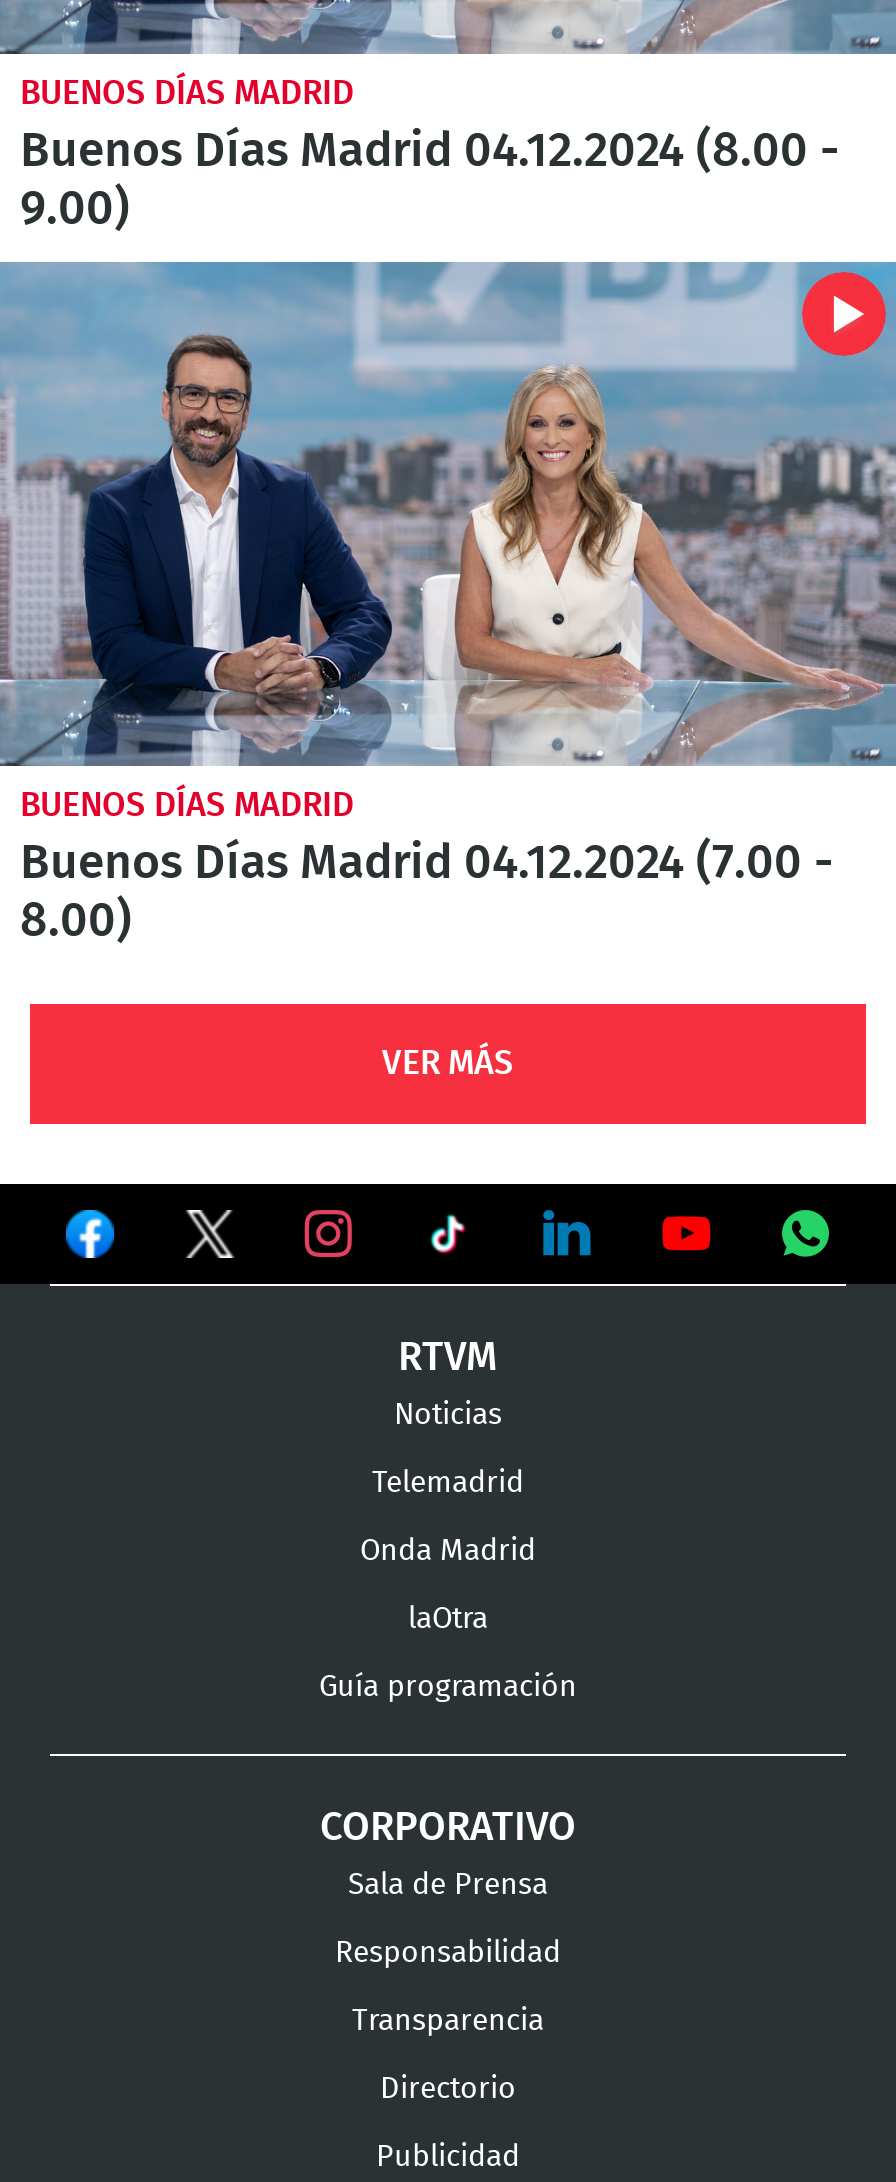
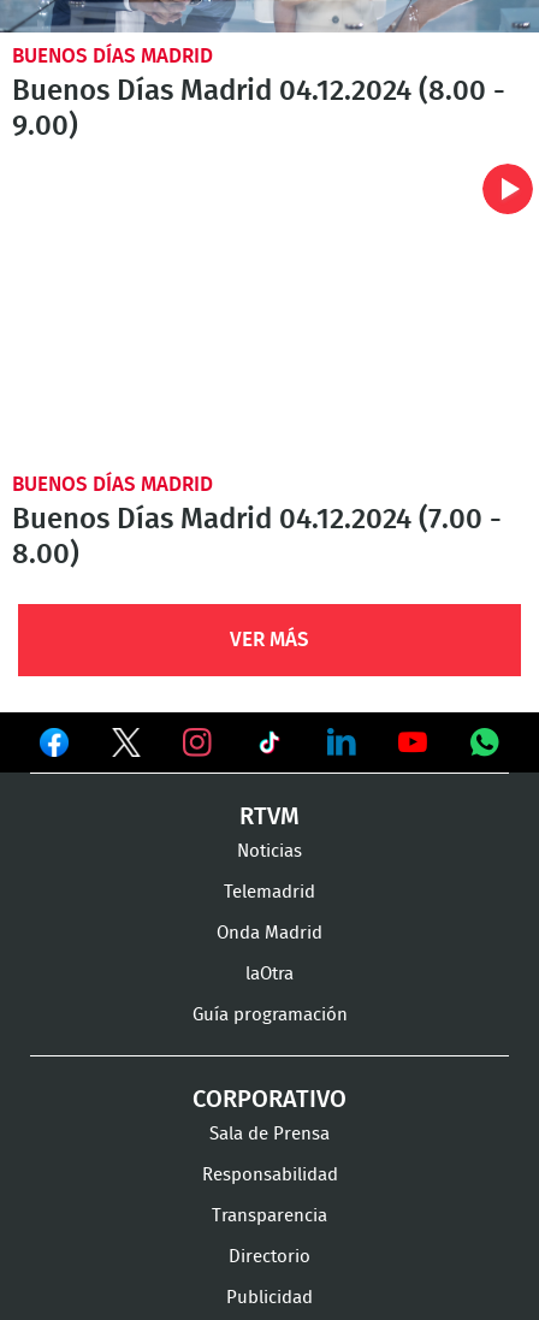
[6,260,890,768] [image] -> none

